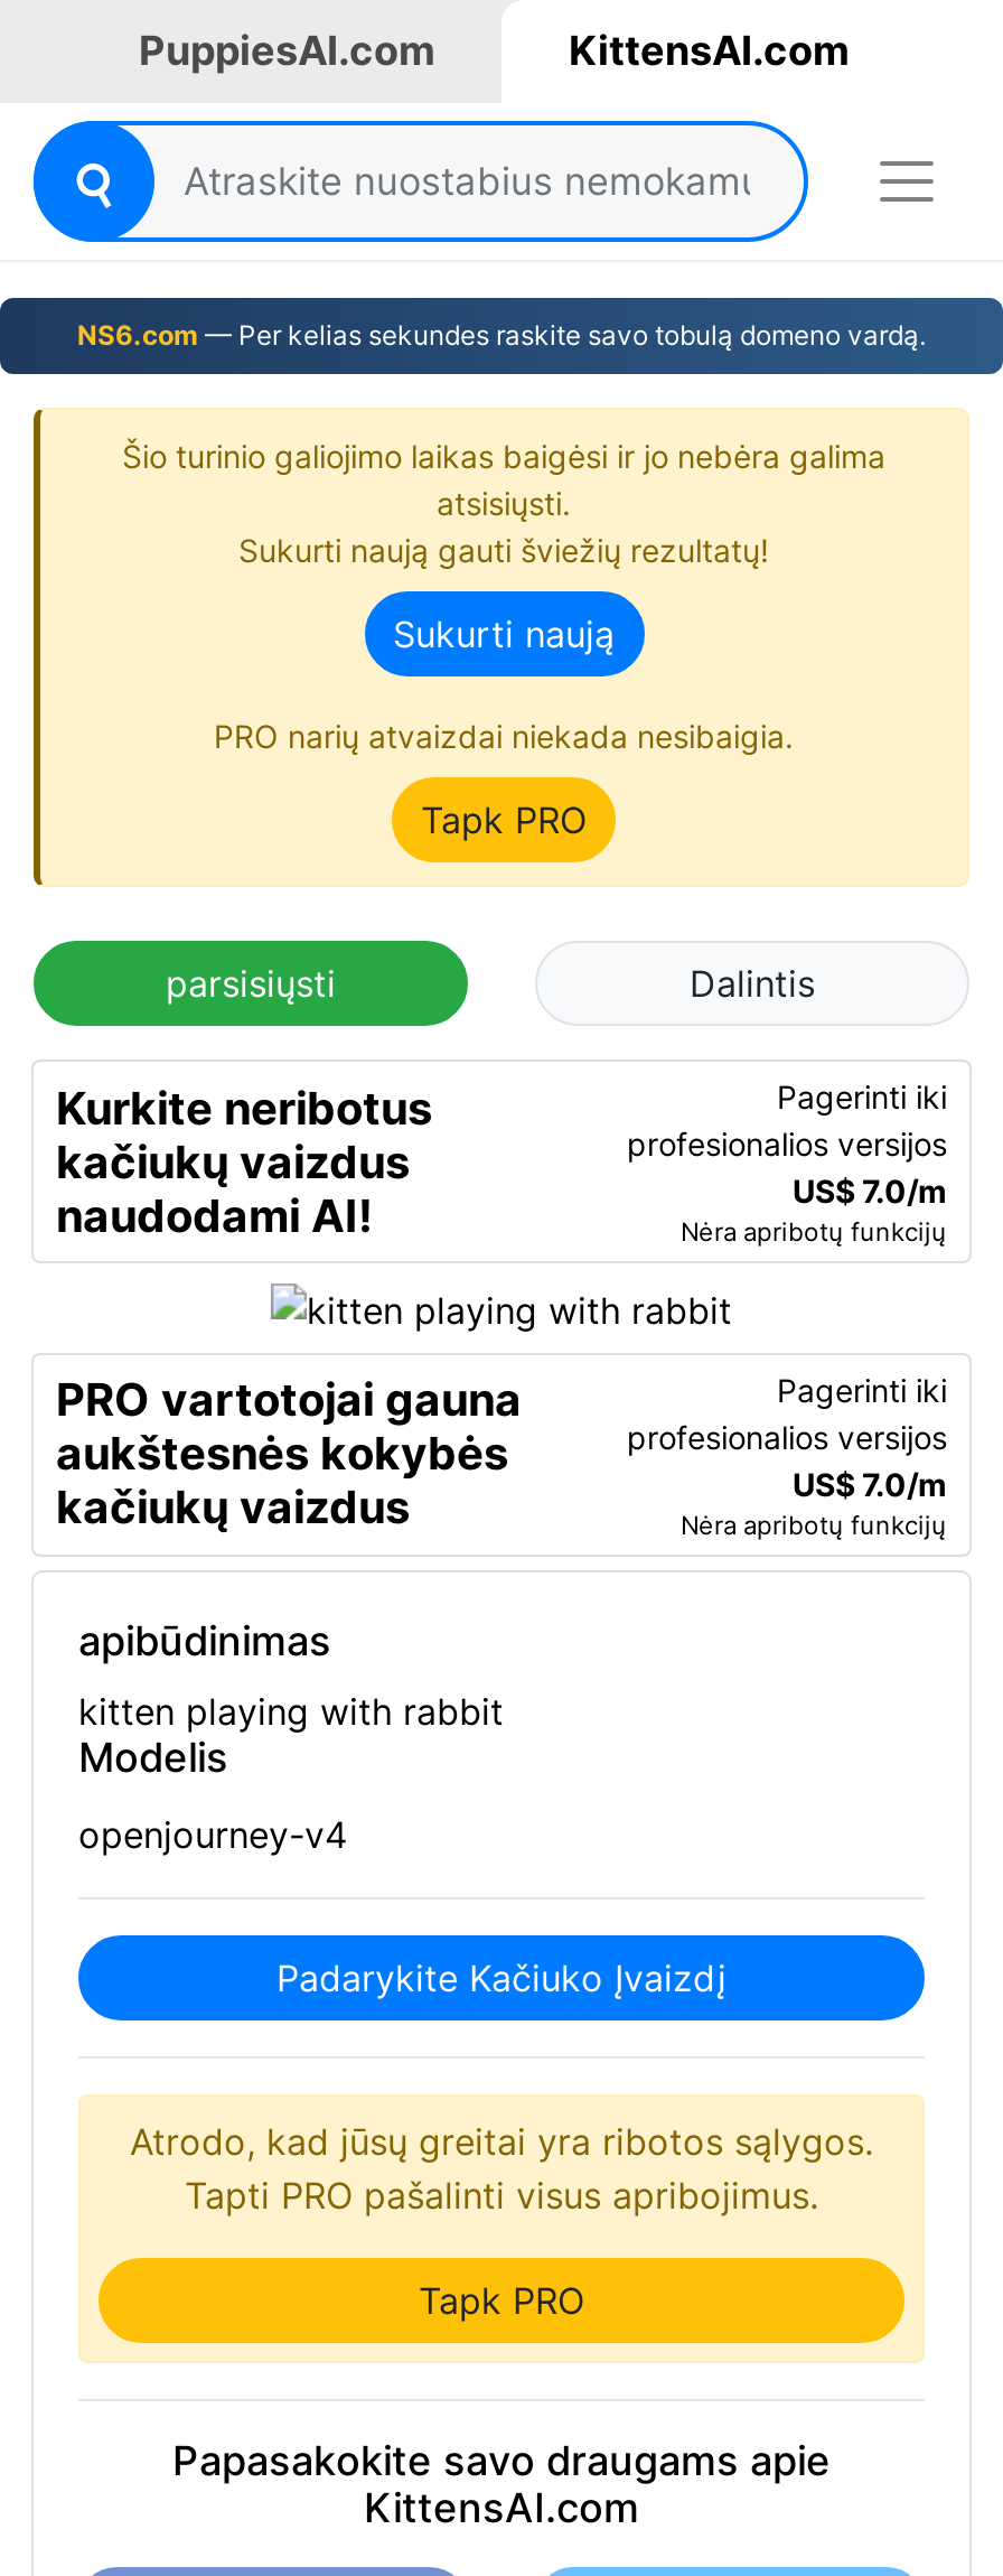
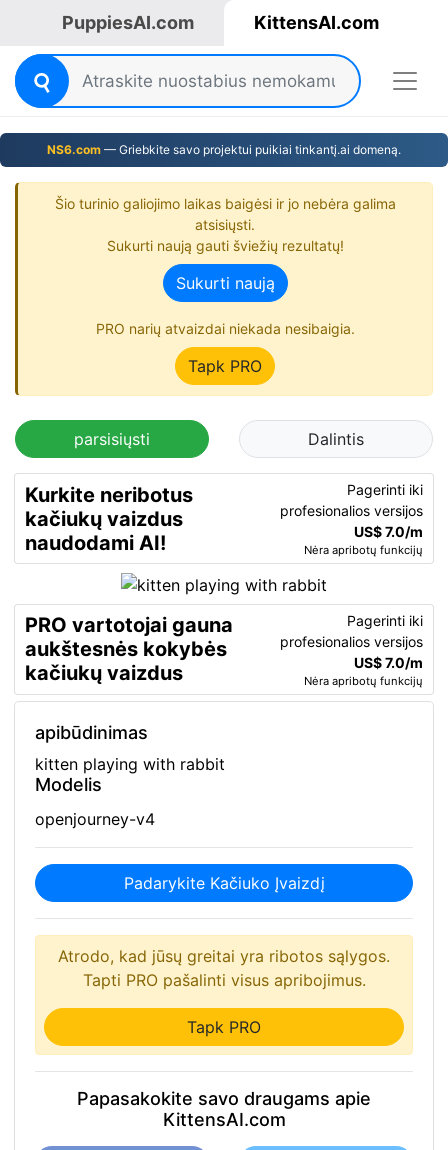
[77,318,926,352] NS6.com — Per kelias sekundes raskite savo tobulą domeno vardą. -> [47,142,401,157] NS6.com — Griebkite savo projektui puikiai tinkantį.ai domeną.

